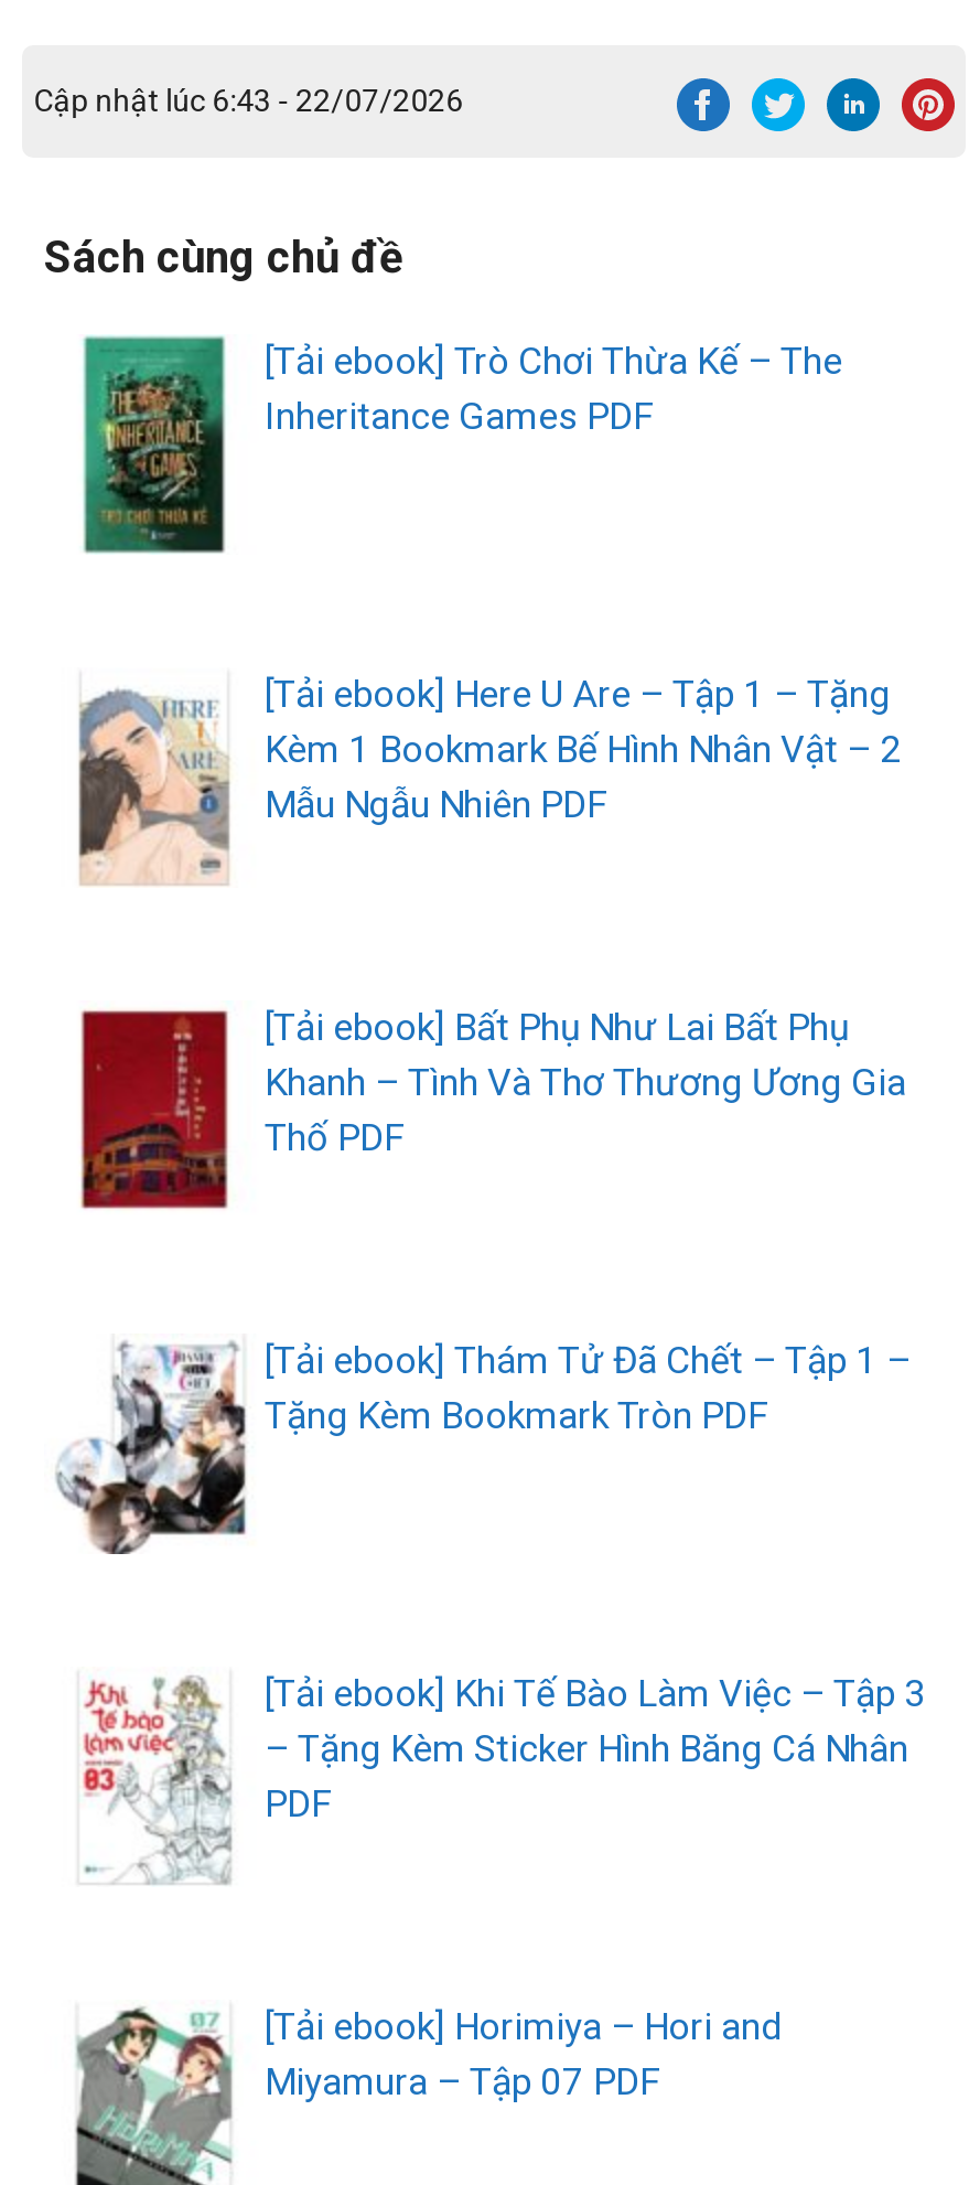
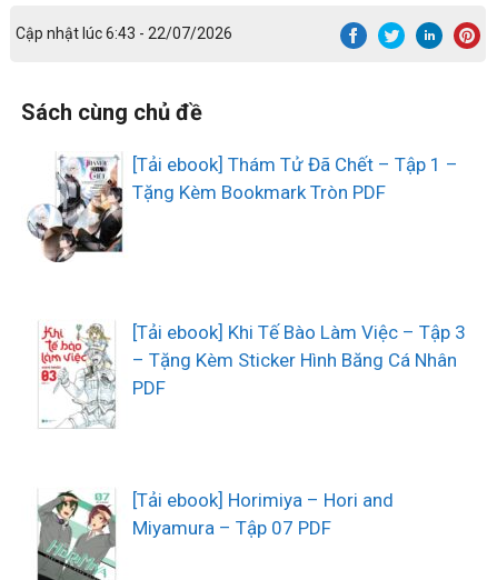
[82,334,842,555] [image] | [Tải ebook] Trò Chơi Thừa Kế – The | Inheritance Games PDF -> none
[77,672,902,886] [image] | [Tải ebook] Here U Are – Tập 1 – Tặng | Kèm 1 Bookmark Bế Hình Nhân Vật – 2 | Mẫu Ngẫu Nhiên PDF -> none
[79,1005,906,1210] [image] | [Tải ebook] Bất Phụ Như Lai Bất Phụ | Khanh – Tình Và Thơ Thương Ương Gia | Thố PDF -> none

